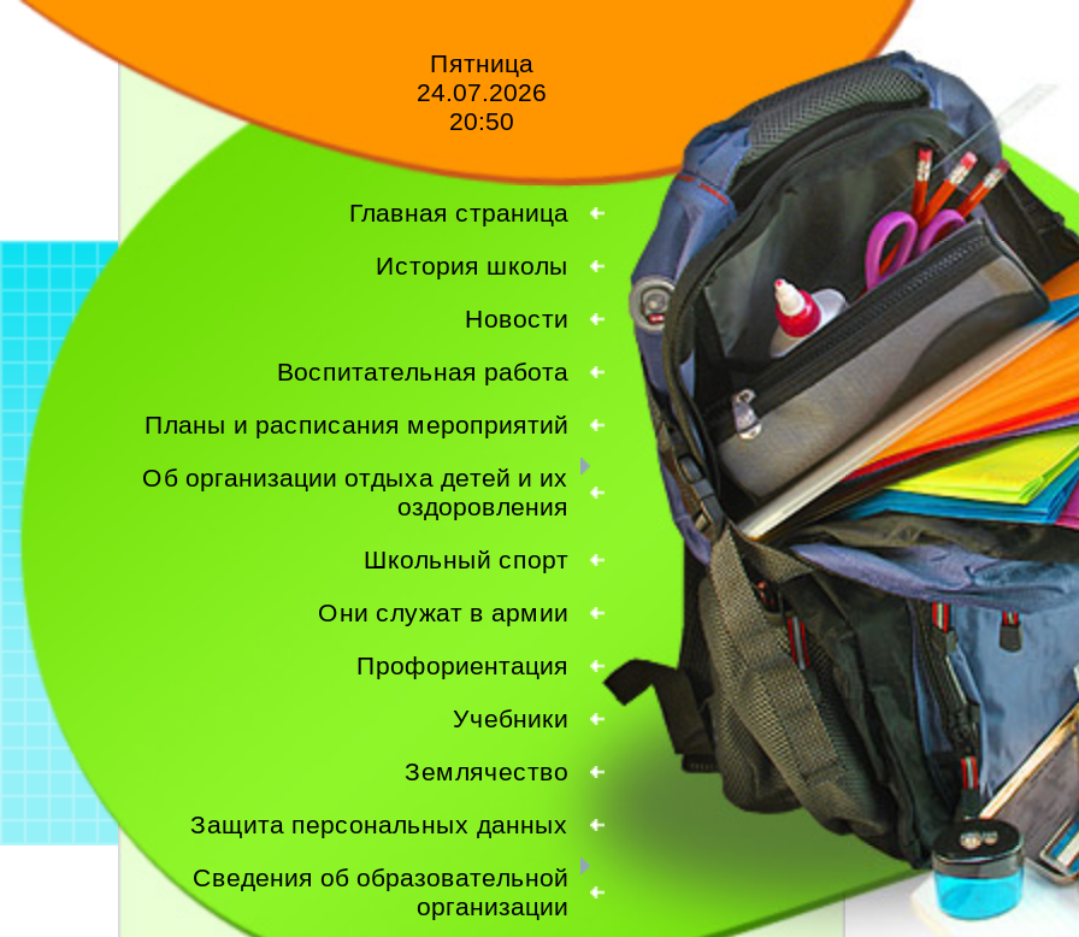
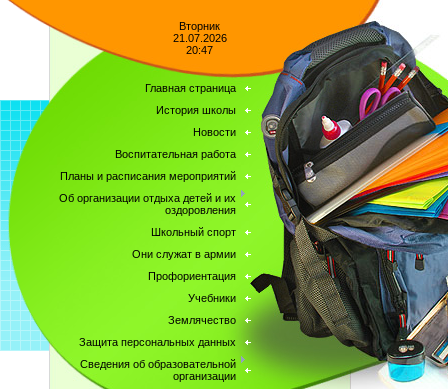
[417,48,547,135] Пятница | 24.07.2026 | 20:50 -> [173,20,227,56] Вторник | 21.07.2026 | 20:47

